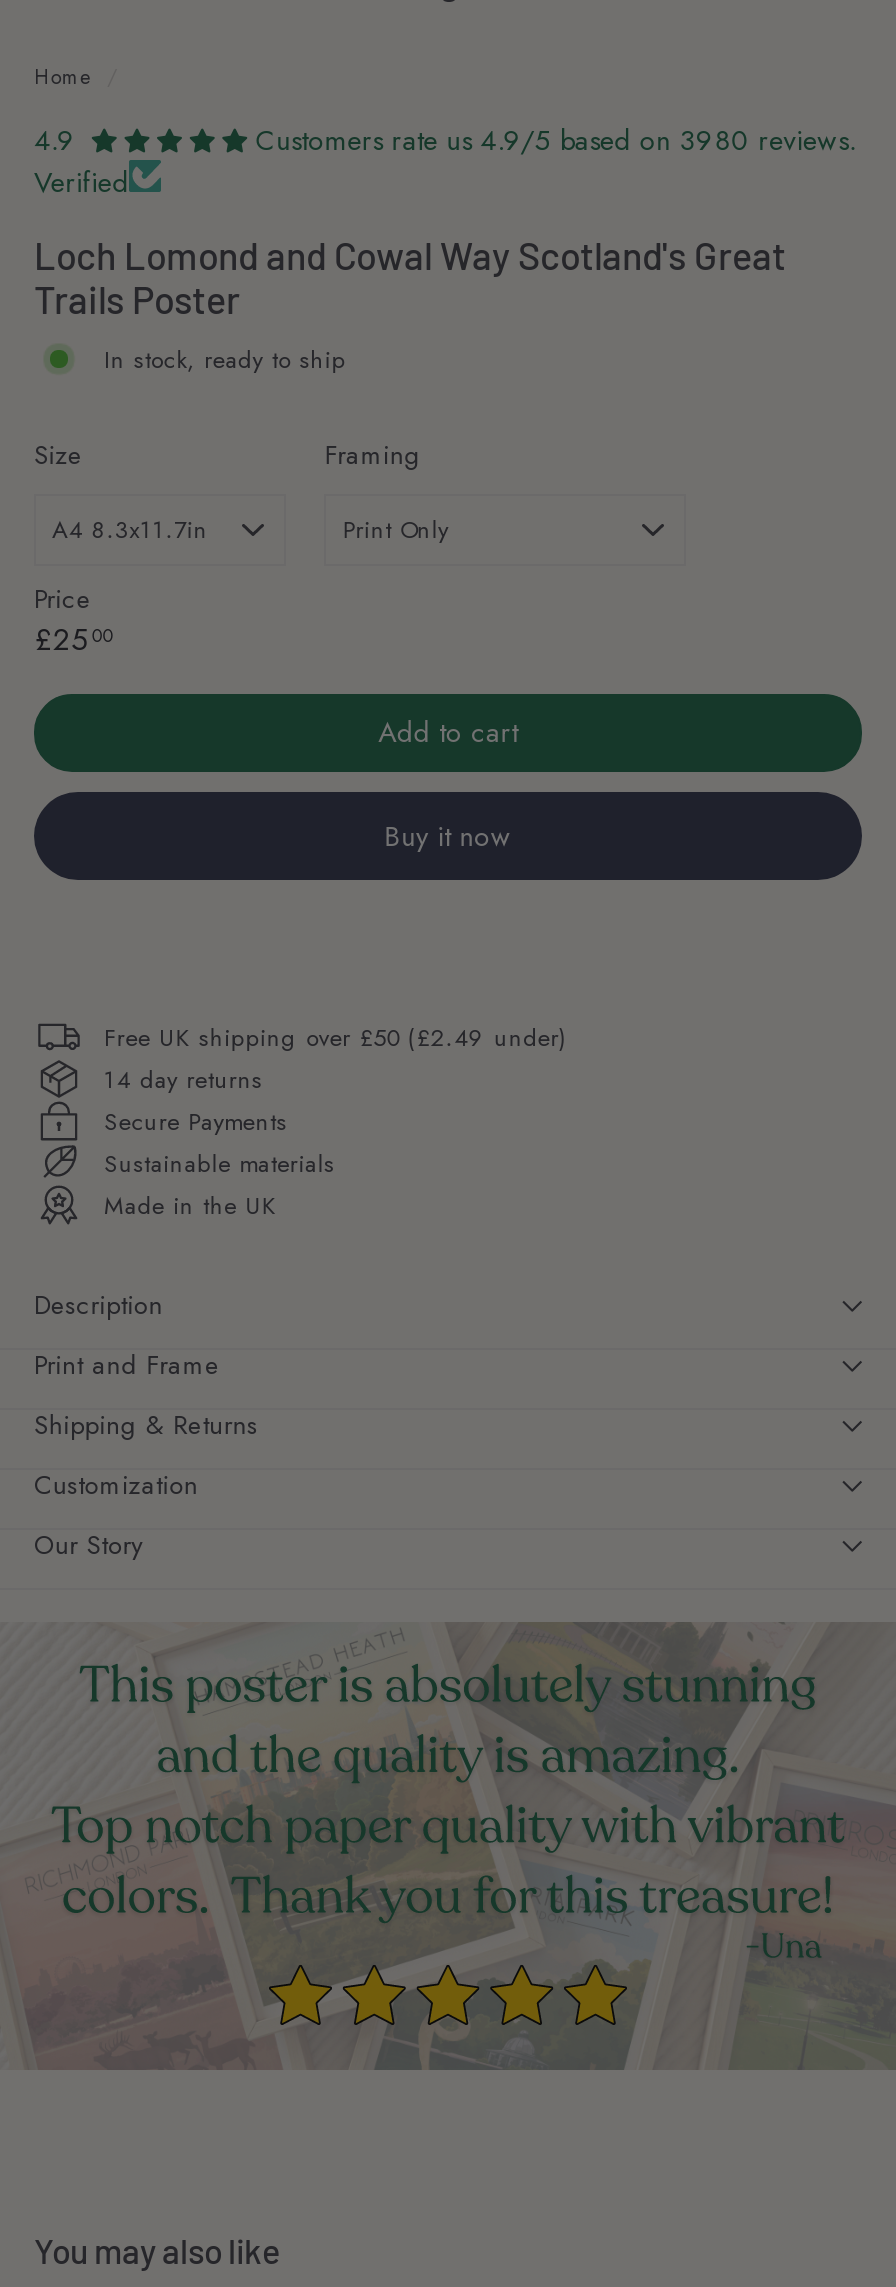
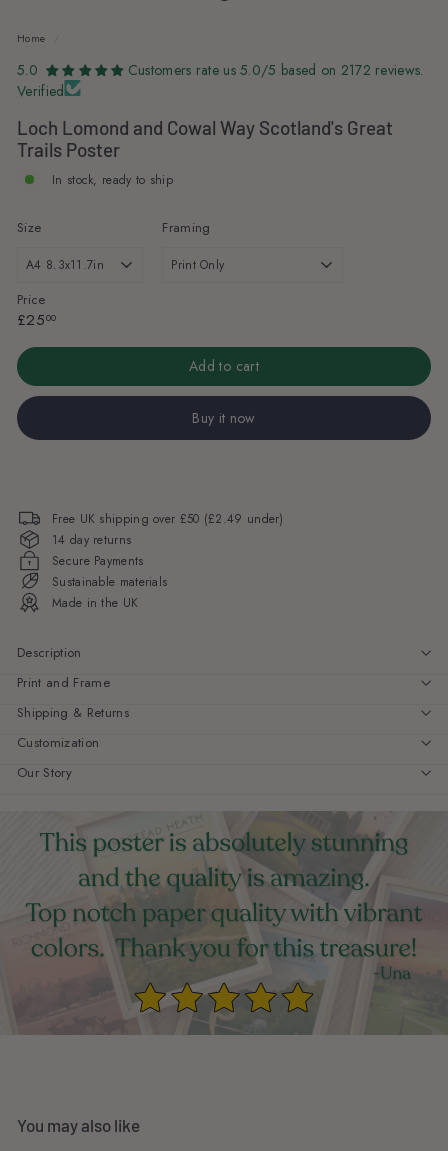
[34,120,76,160] 4.9 -> [17,60,38,80] 5.0
[256,120,855,160] Customers rate us 4.9/5 based on 3980 reviews. -> [128,60,424,80] Customers rate us 5.0/5 based on 2172 reviews.

